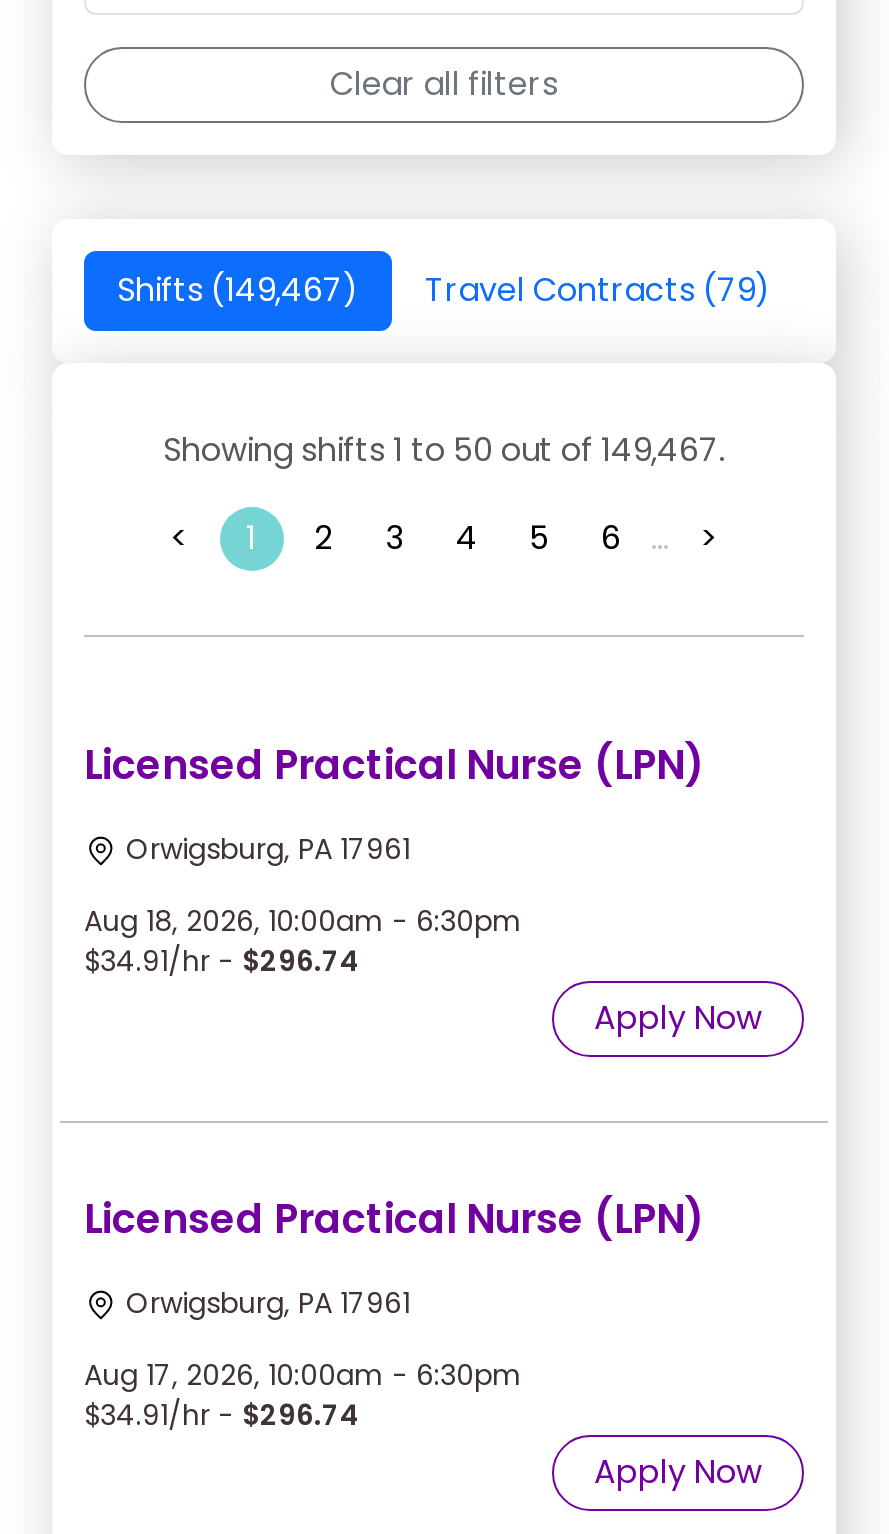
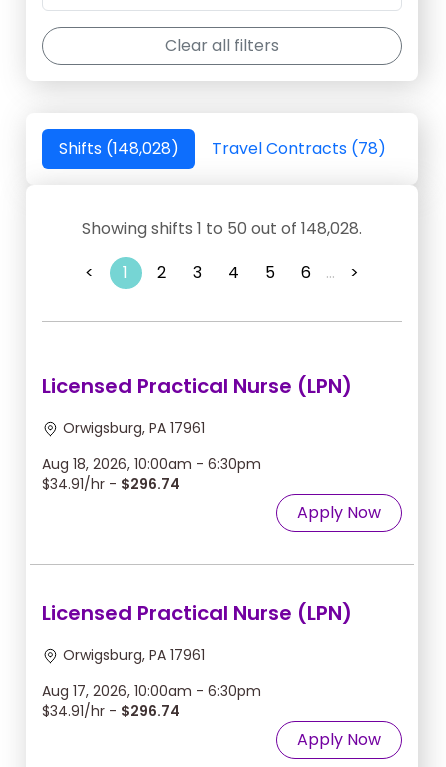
[117,267,359,313] Shifts (149,467) -> [58,137,178,160] Shifts (148,028)
[425,267,771,313] Travel Contracts (79) -> [211,137,385,160] Travel Contracts (78)
[163,427,725,473] Showing shifts 1 to 50 out of 149,467. -> [82,217,362,240] Showing shifts 1 to 50 out of 148,028.

